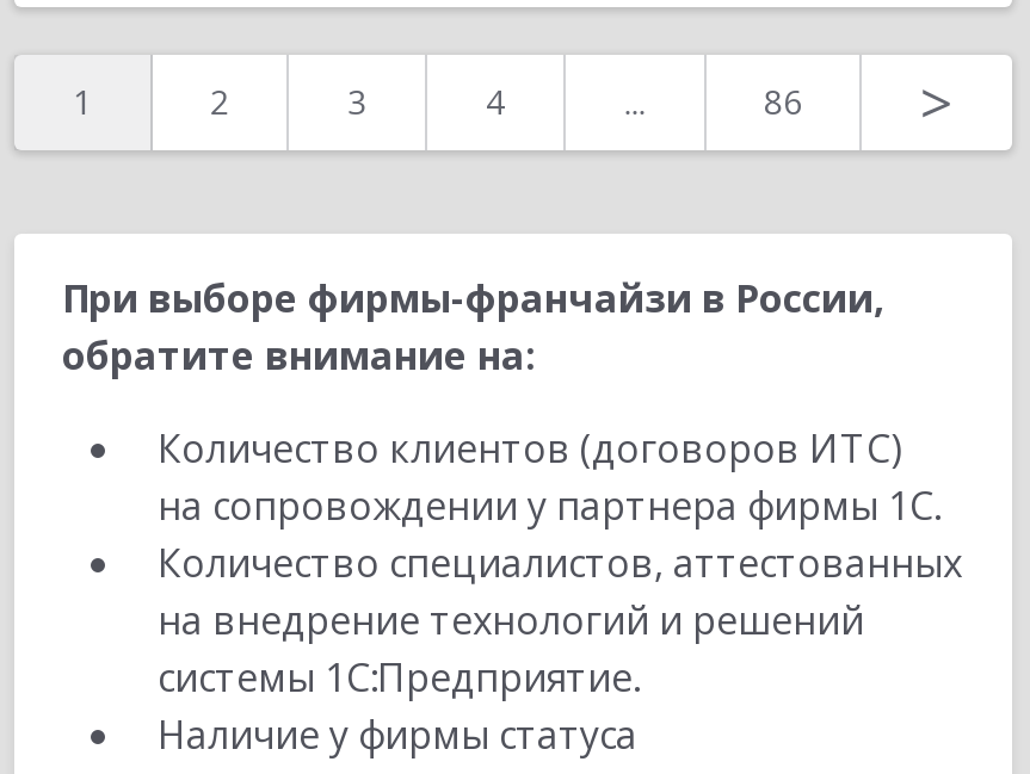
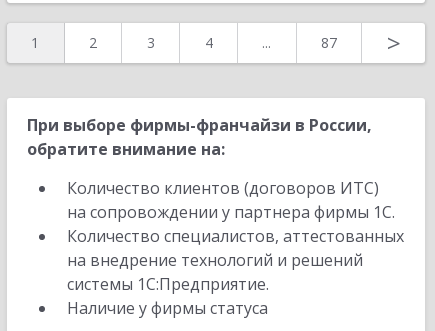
[764,79,802,124] 86 -> [321,33,337,52] 87

